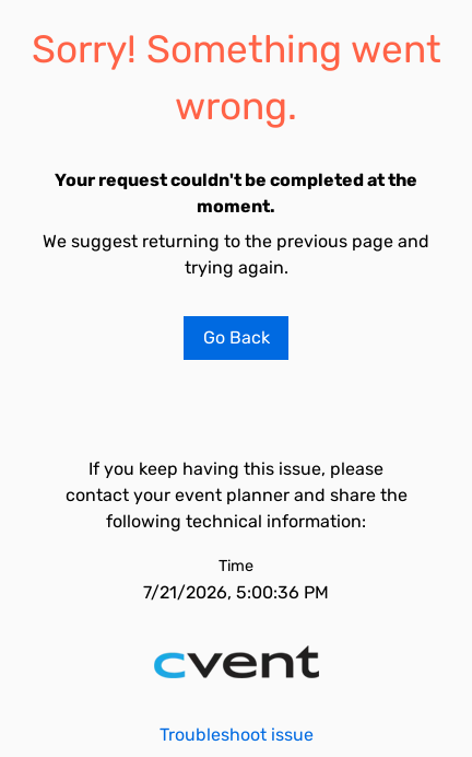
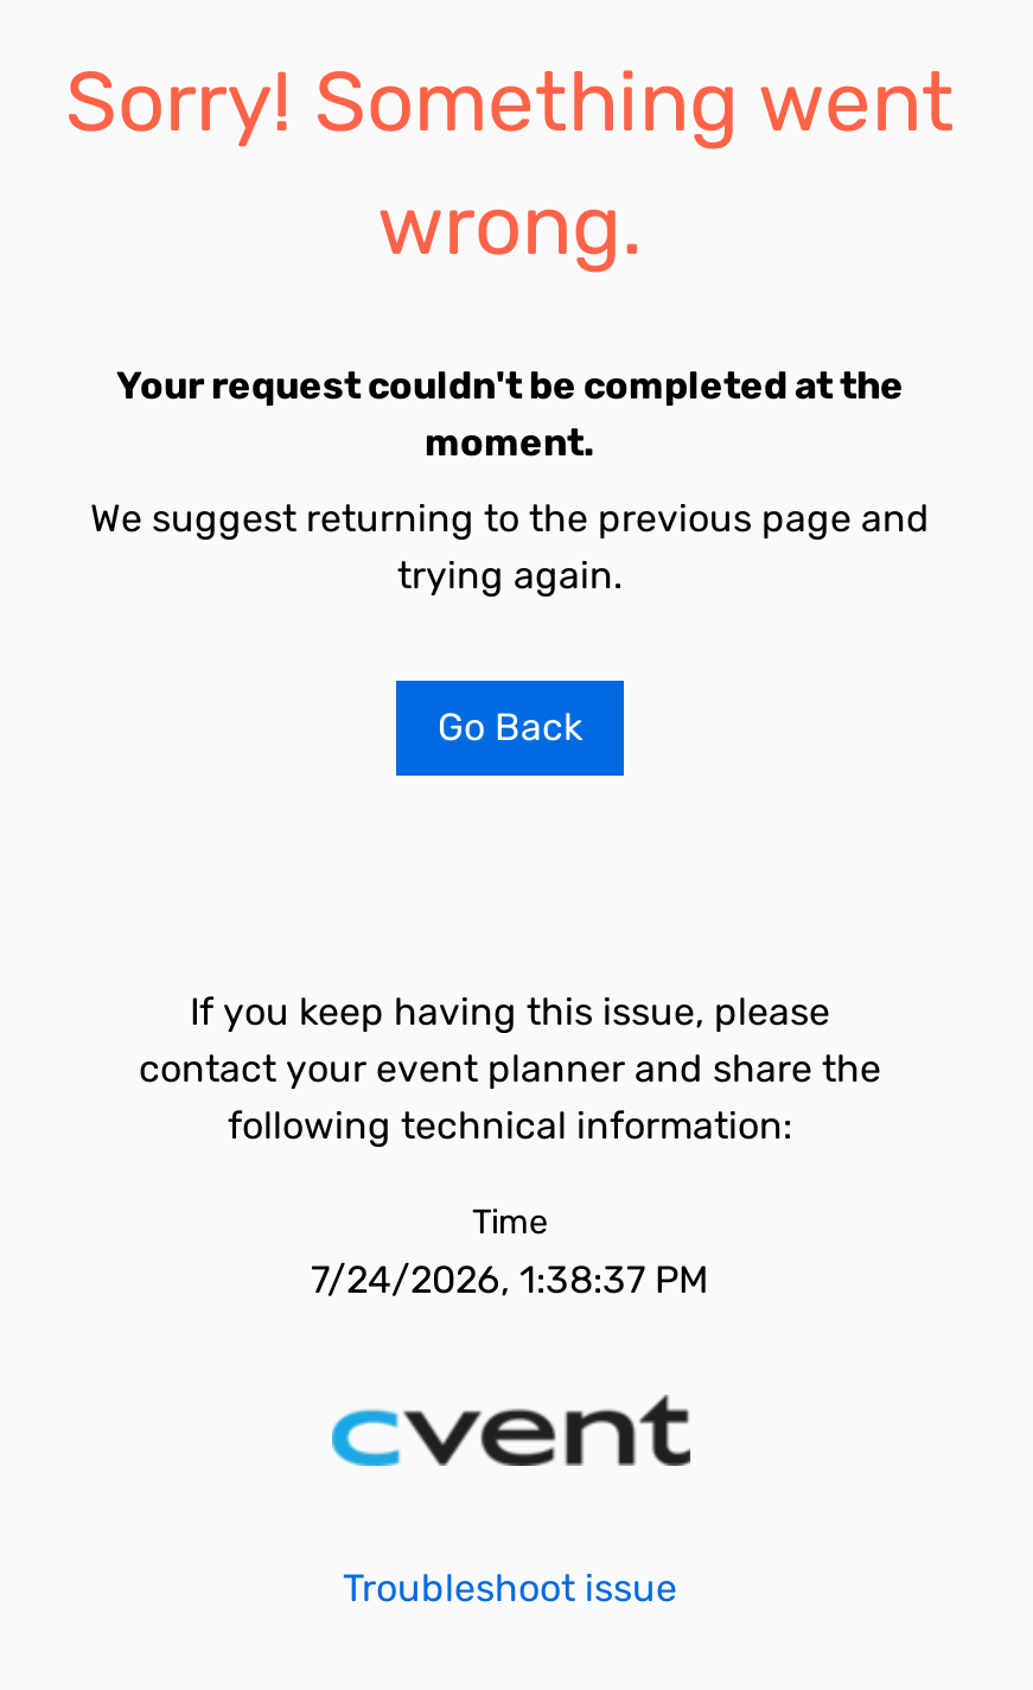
[143,582,329,603] 7/21/2026, 5:00:36 PM -> [311,1257,709,1302] 7/24/2026, 1:38:37 PM

